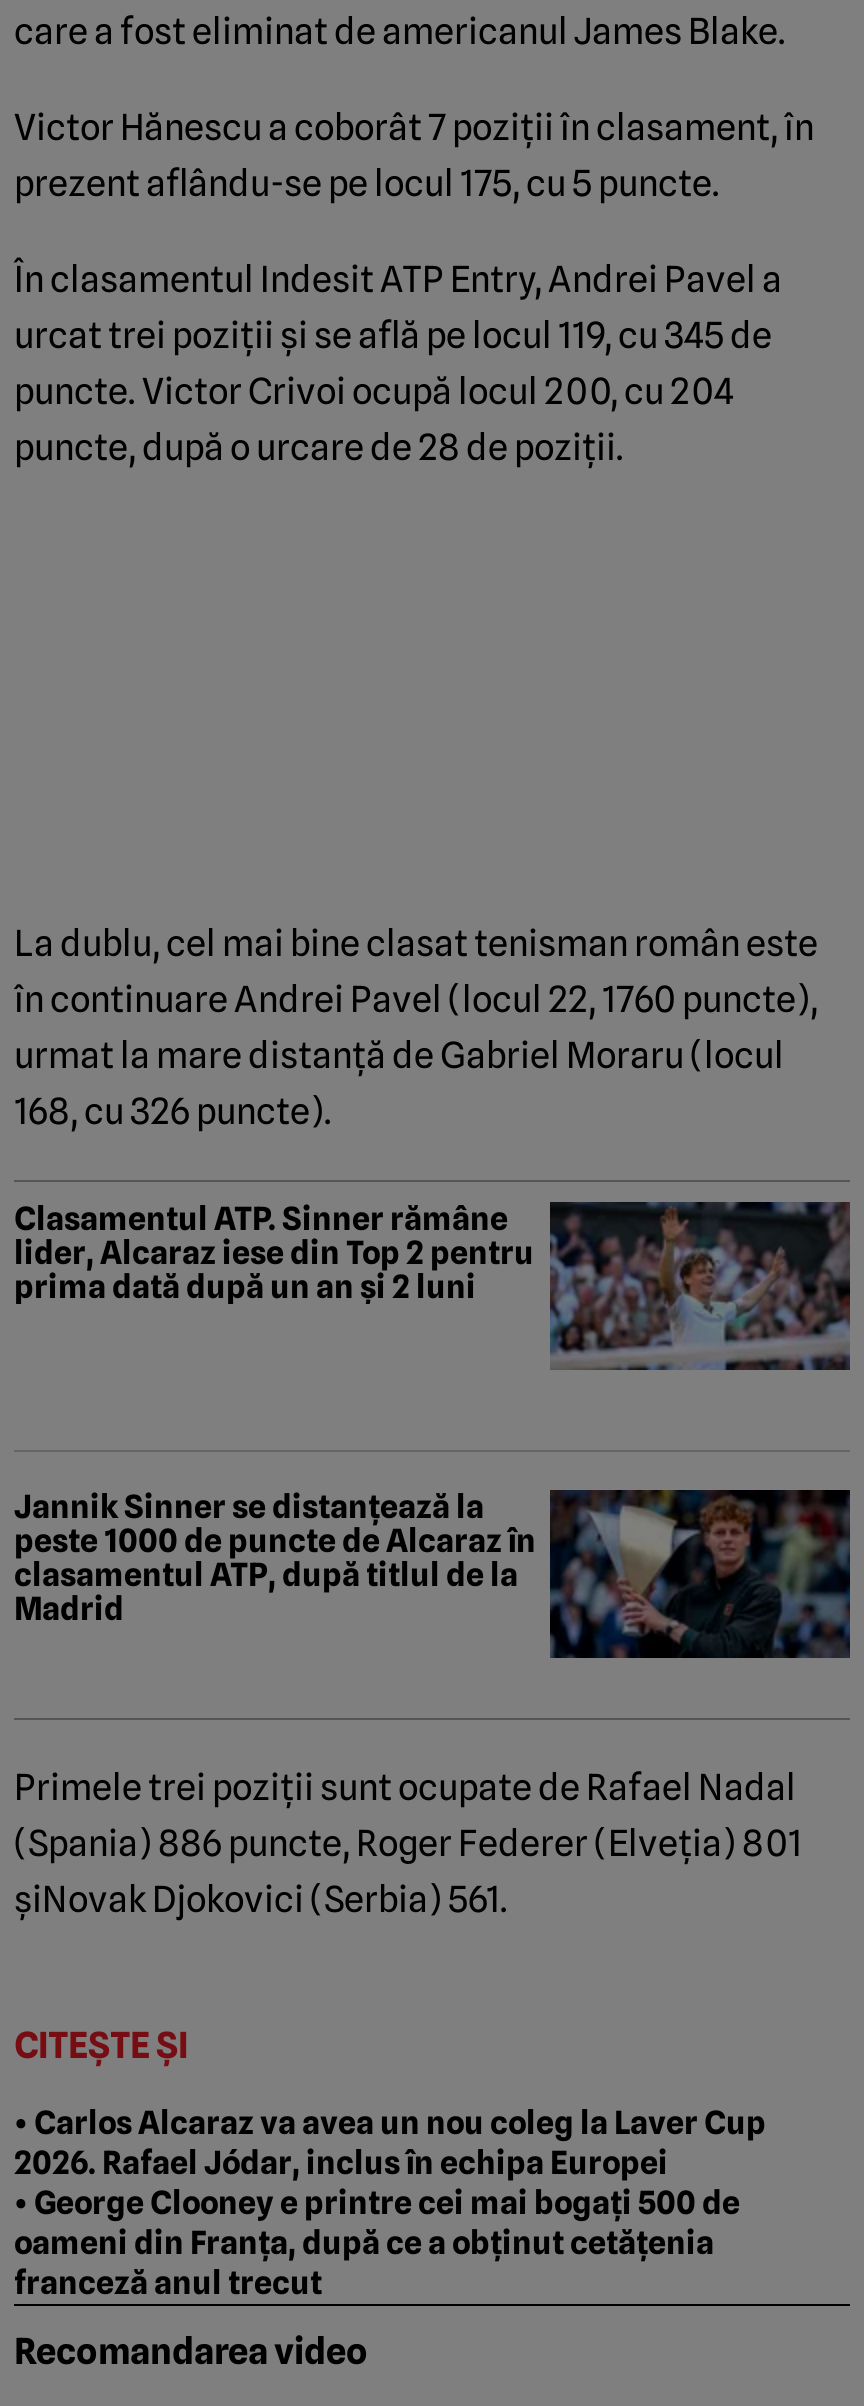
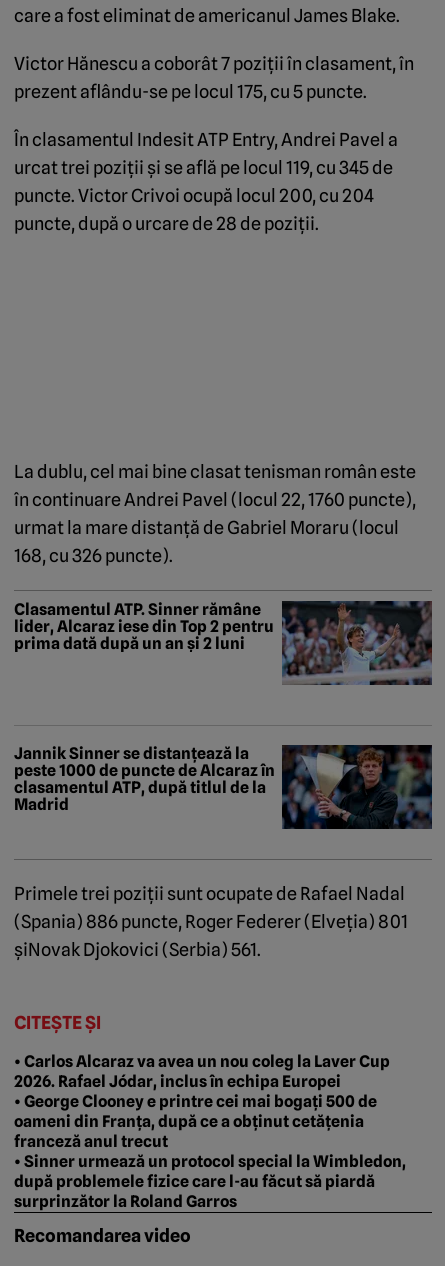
none -> [14,1152,406,1211] • Sinner urmează un protocol special la Wimbledon, | după problemele fizice care l-au făcut să piardă | surprinzător la Roland Garros

